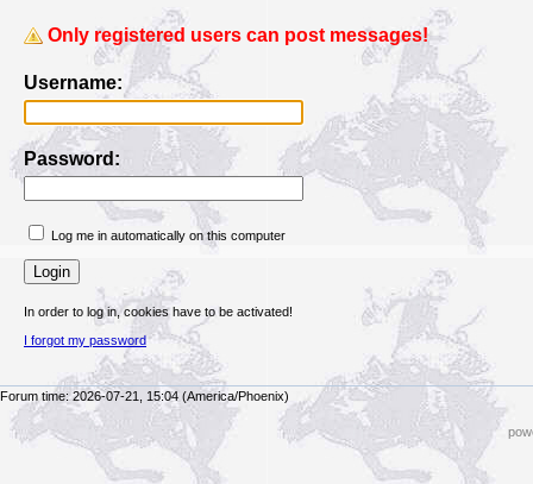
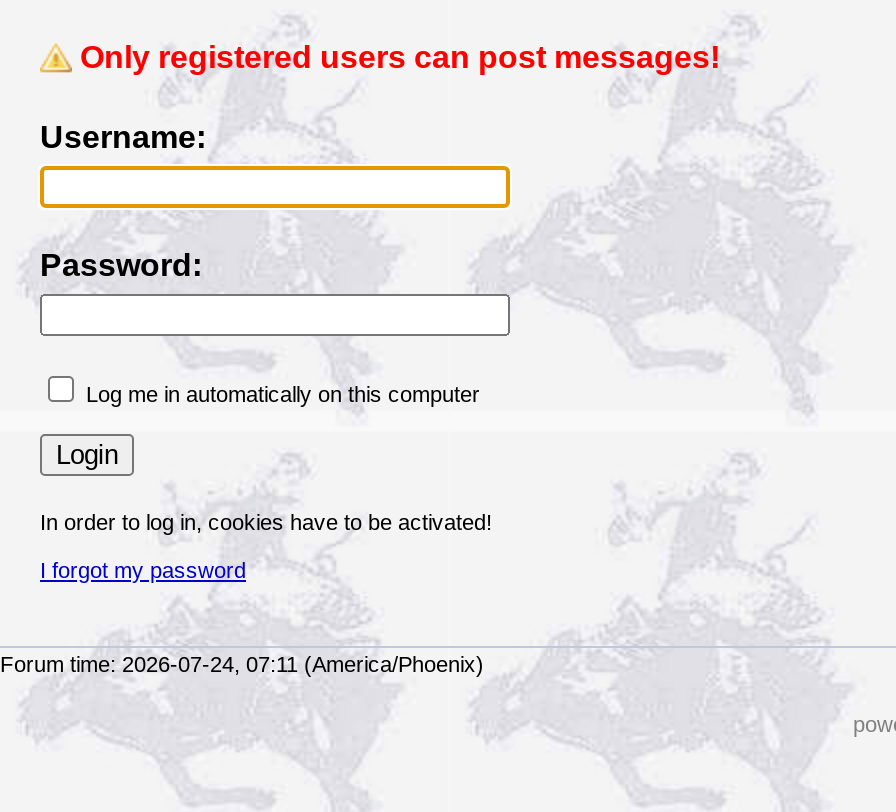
[0,389,289,403] Forum time: 2026-07-21, 15:04 (America/Phoenix) -> [0,652,484,676] Forum time: 2026-07-24, 07:11 (America/Phoenix)

